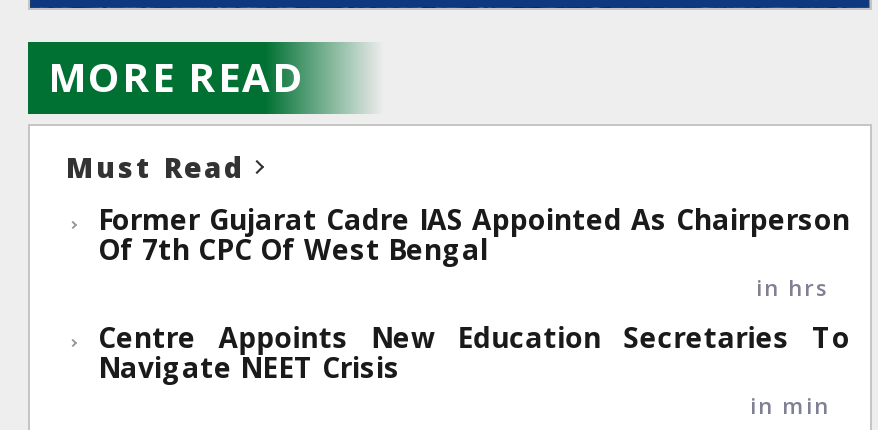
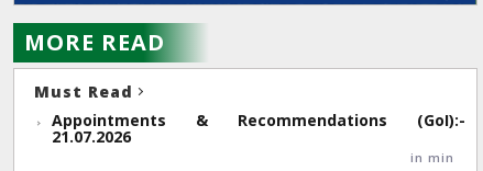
[98,200,850,386] Former Gujarat Cadre IAS Appointed As Chairperson | Of 7th CPC Of West Bengal | in hrs | Centre Appoints New Education Secretaries To | Navigate NEET Crisis -> [52,110,465,147] Appointments & Recommendations (GoI):- | 21.07.2026

